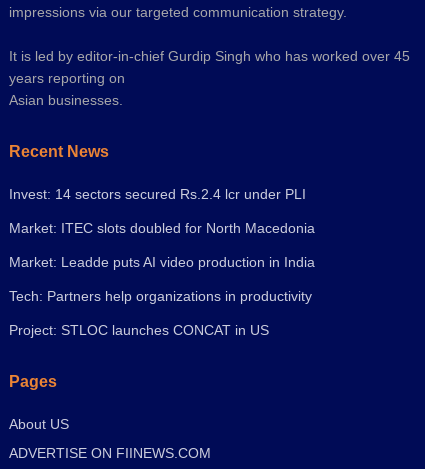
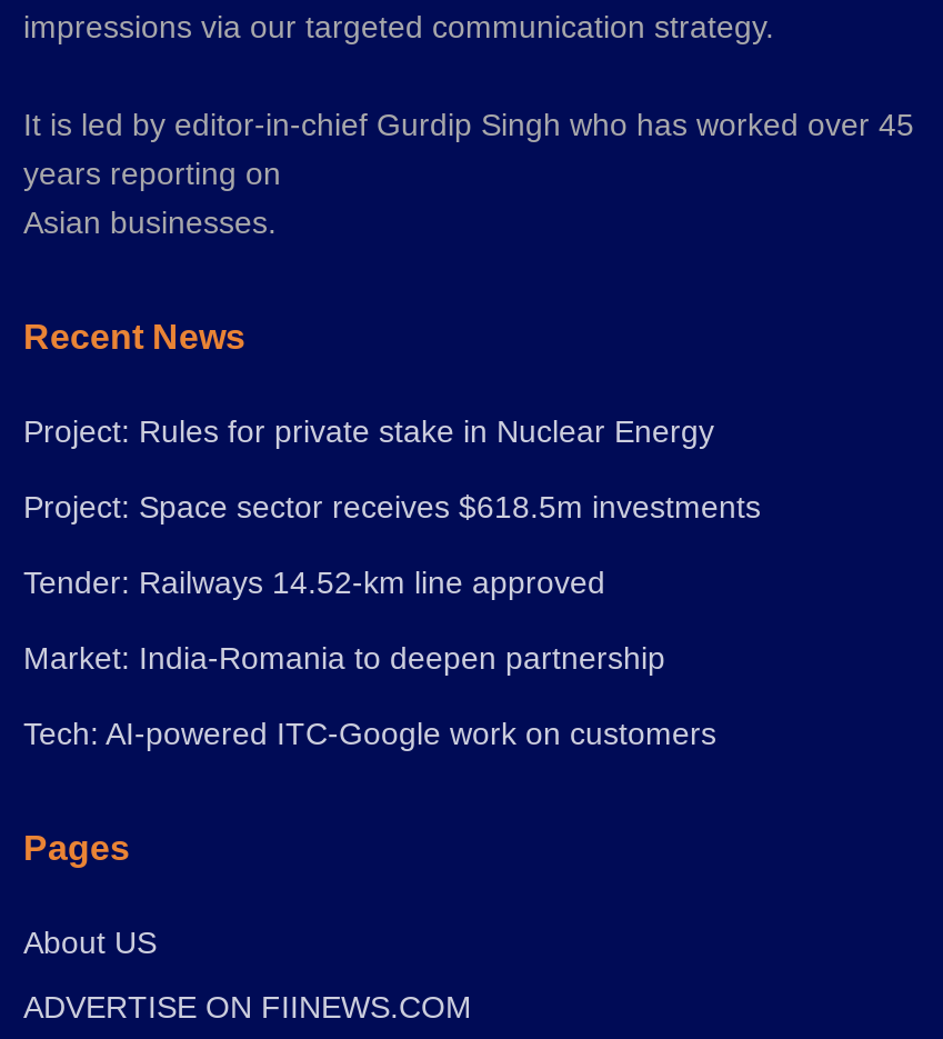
[9,186,306,202] Invest: 14 sectors secured Rs.2.4 lcr under PLI -> [23,414,714,449] Project: Rules for private stake in Nuclear Energy
[9,220,315,236] Market: ITEC slots doubled for North Macedonia -> [23,489,761,525] Project: Space sector receives $618.5m investments
[9,254,315,270] Market: Leadde puts AI video production in India -> [23,565,605,600] Tender: Railways 14.52-km line approved
[9,288,312,304] Tech: Partners help organizations in productivity -> [23,640,665,676] Market: India-Romania to deepen partnership
[9,322,269,338] Project: STLOC launches CONCAT in US -> [23,716,716,751] Tech: AI-powered ITC-Google work on customers

